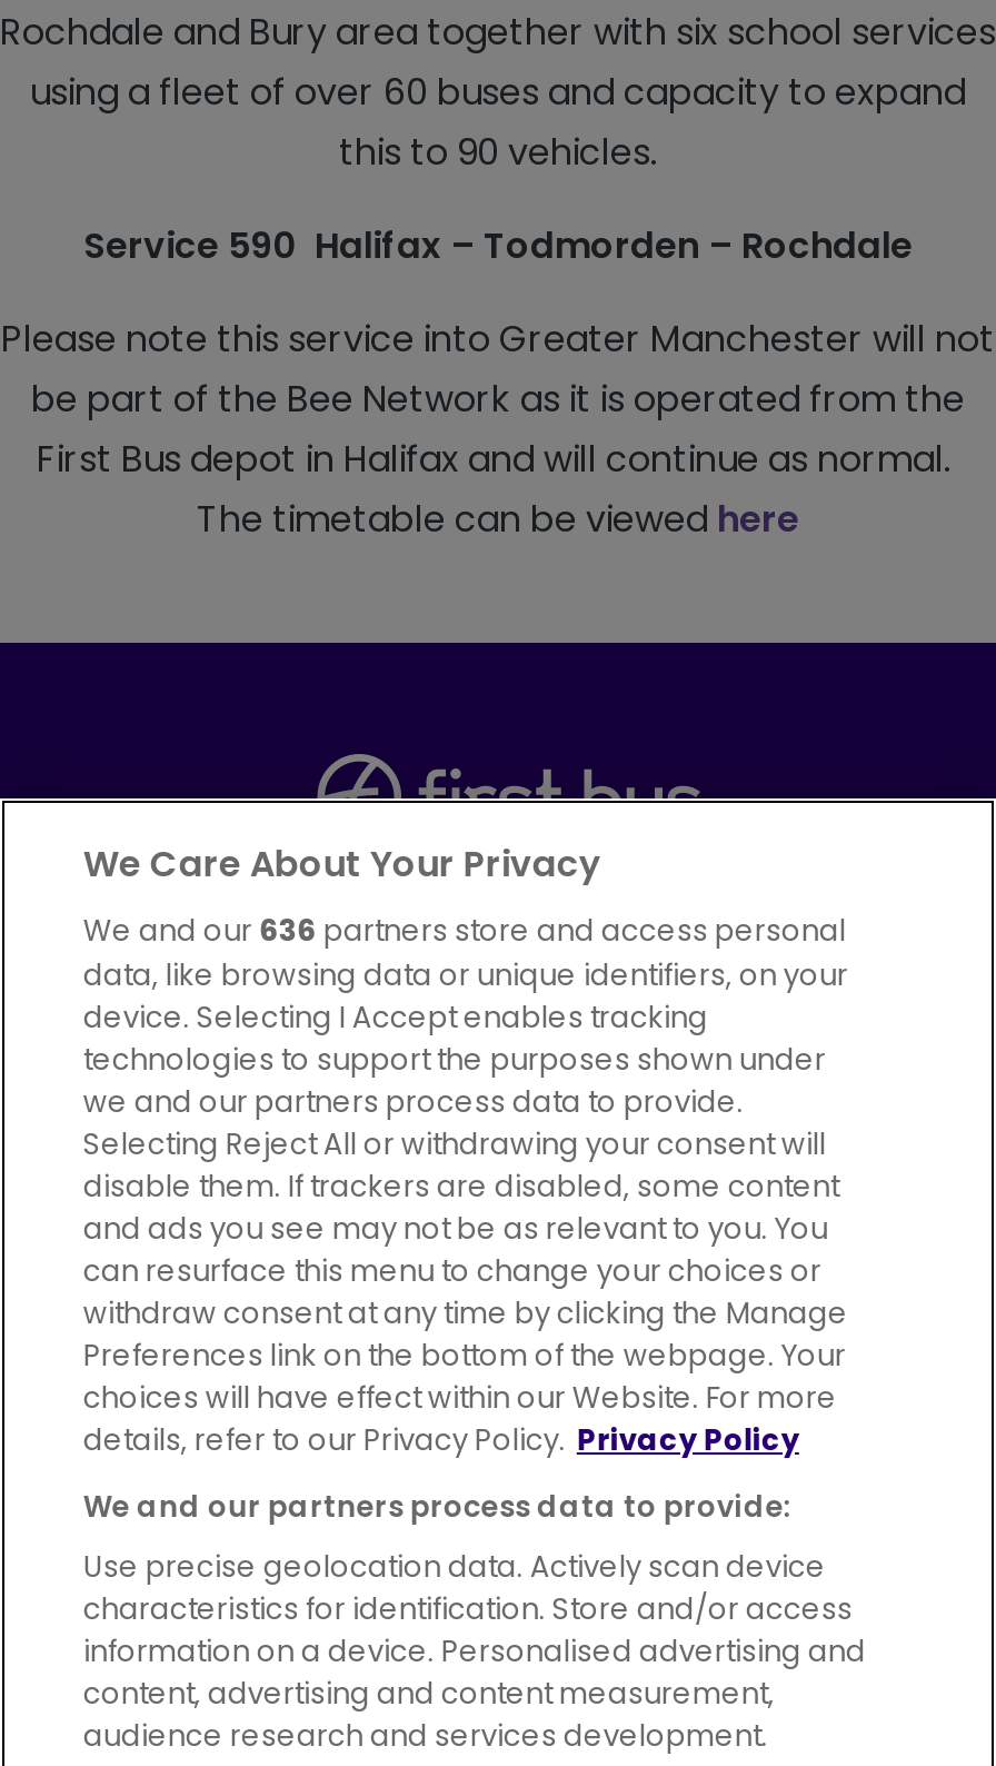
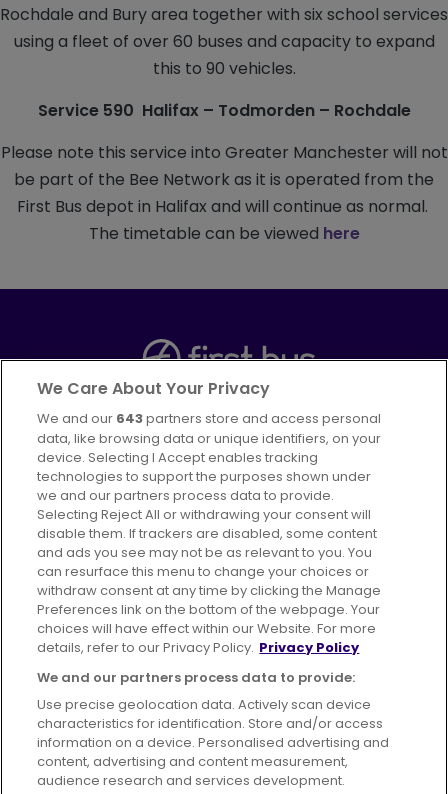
[83,910,846,952] We and our 636 partners store and access personal -> [37,409,381,428] We and our 643 partners store and access personal

